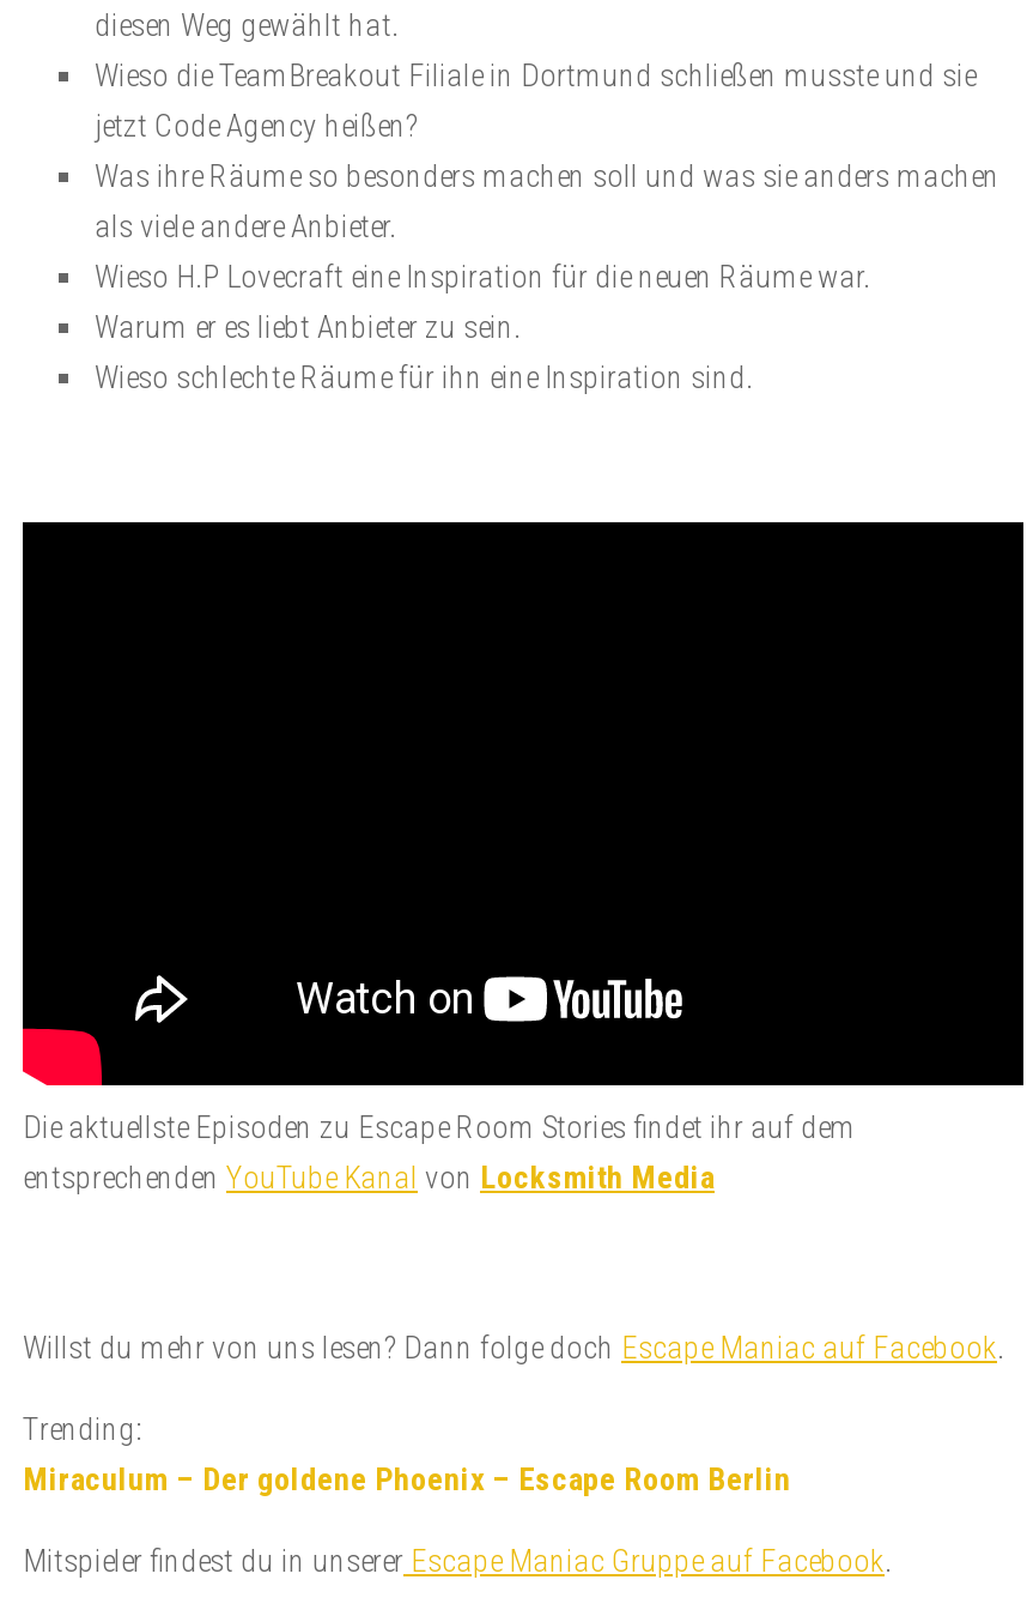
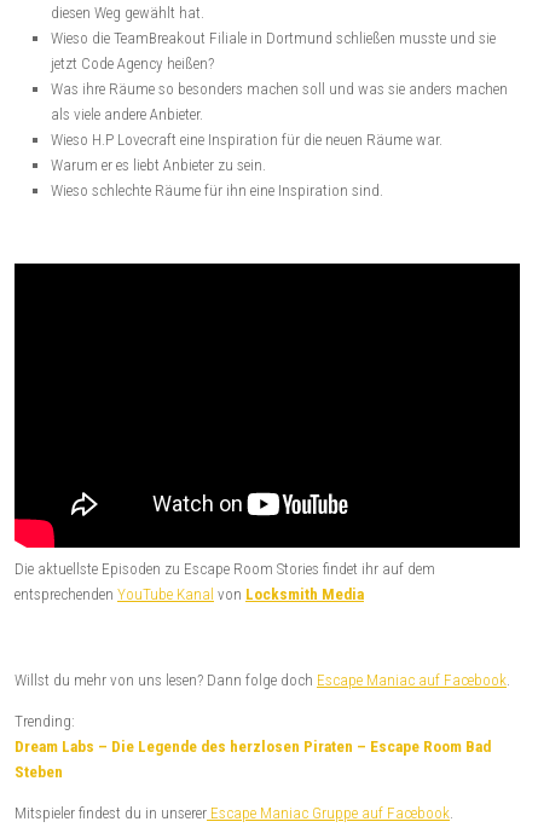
[23,1462,791,1498] Miraculum – Der goldene Phoenix – Escape Room Berlin -> [15,738,491,781] Dream Labs – Die Legende des herzlosen Piraten – Escape Room Bad | Steben

